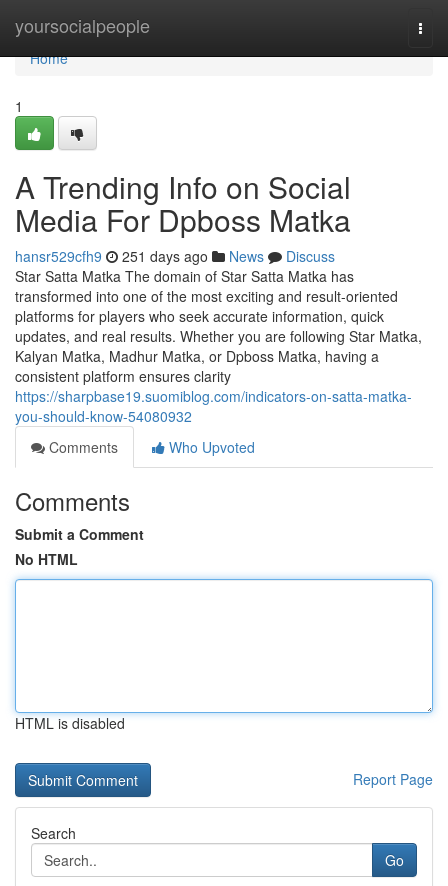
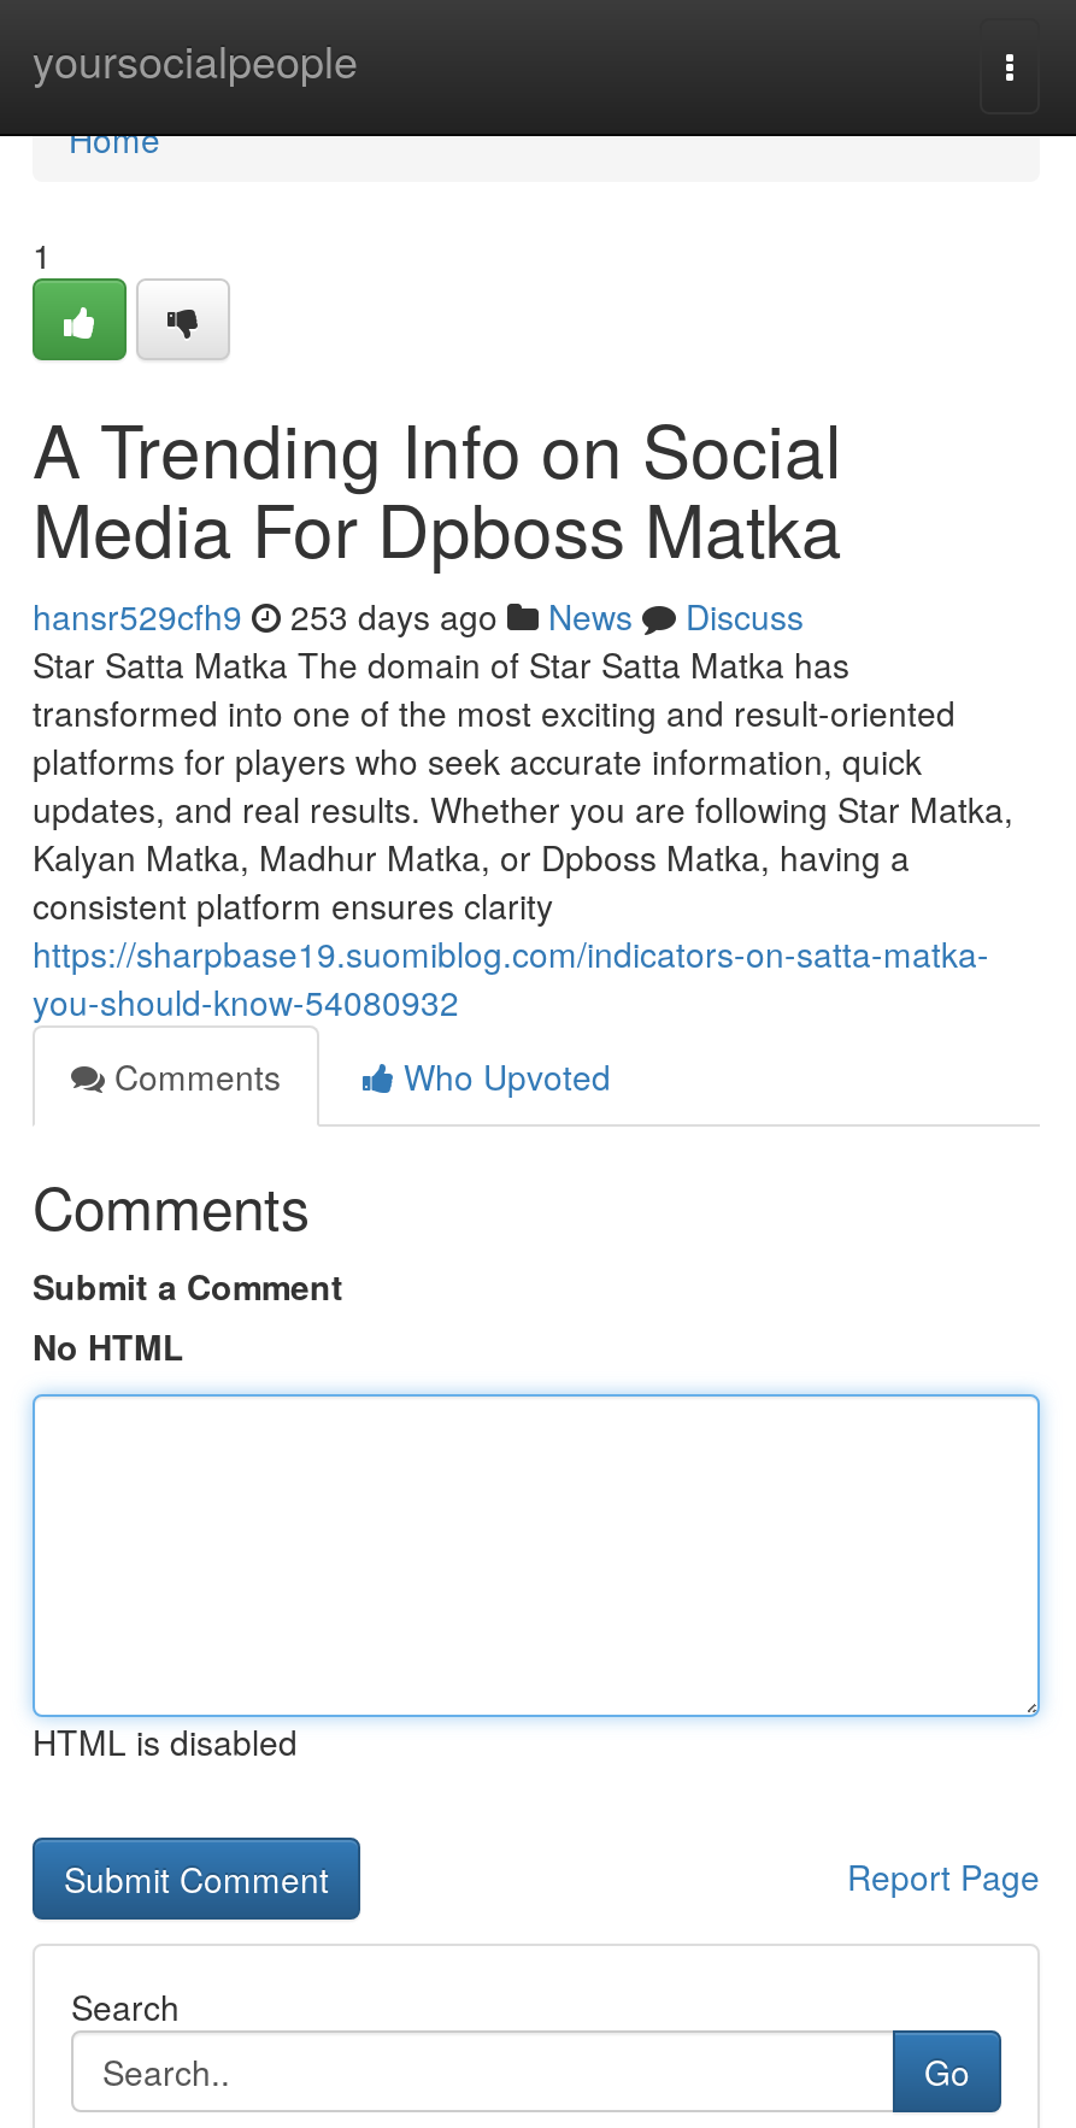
[15,246,335,266] hansr529cfh9 251 days ago News Discuss -> [33,592,804,640] hansr529cfh9 253 days ago News Discuss

